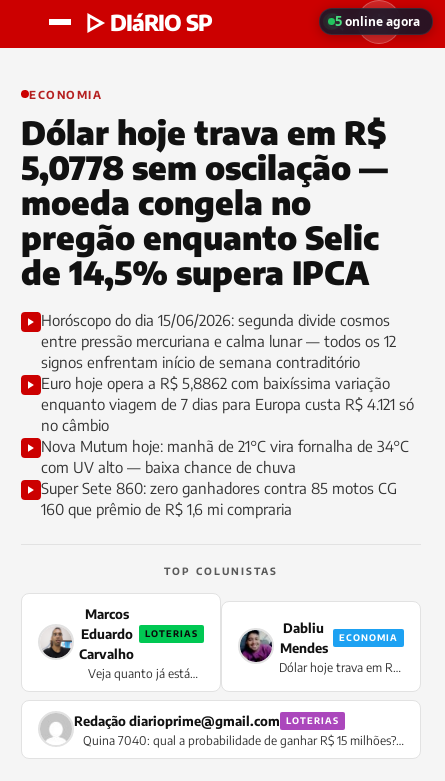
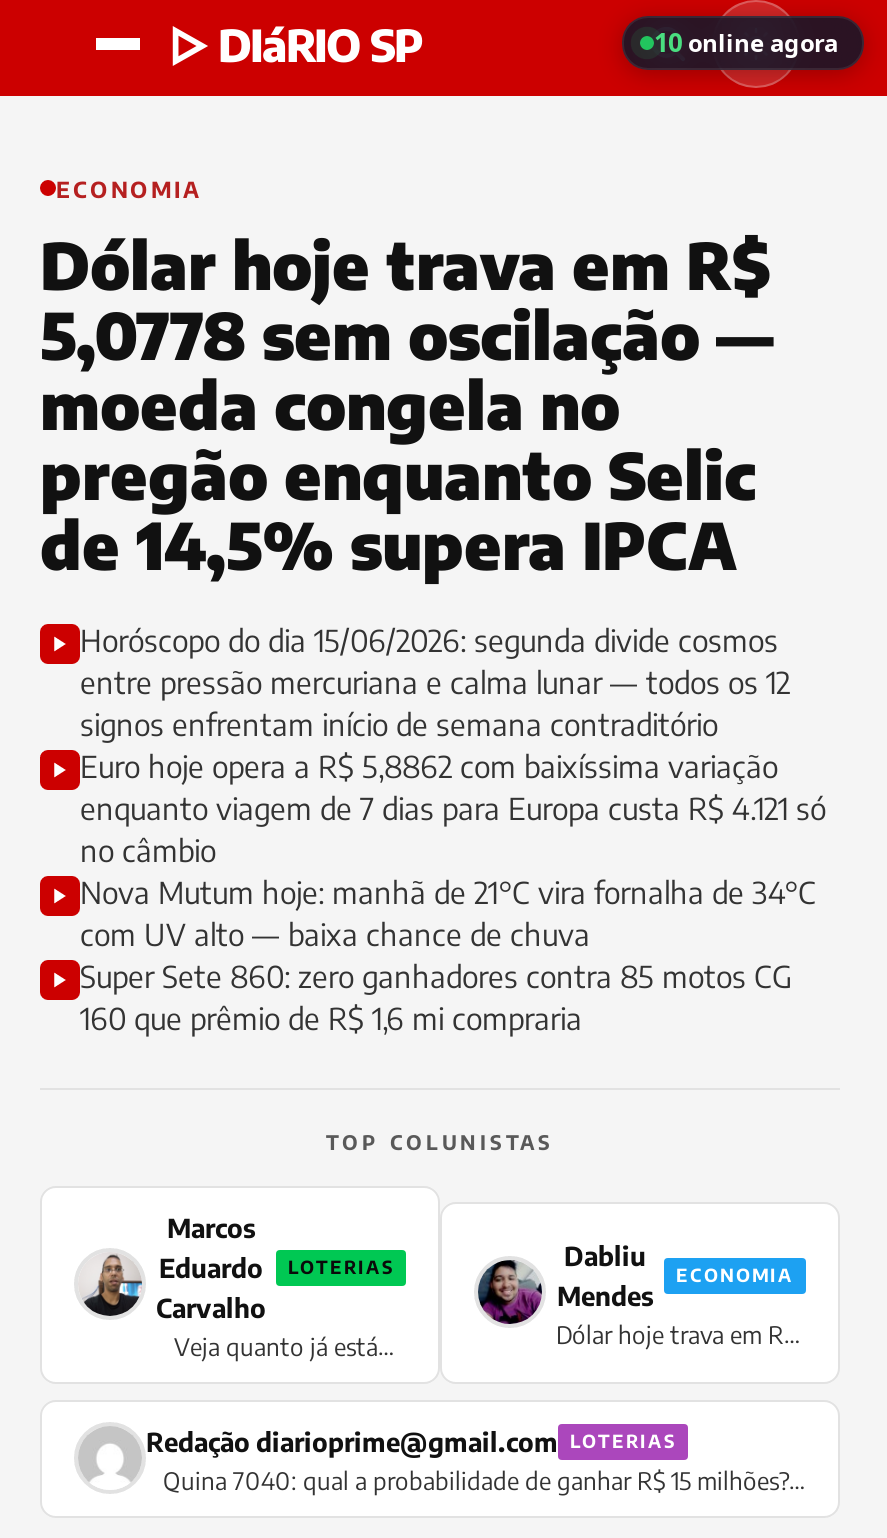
[335,12,420,30] 5 online agora -> [654,24,838,60] 10 online agora

